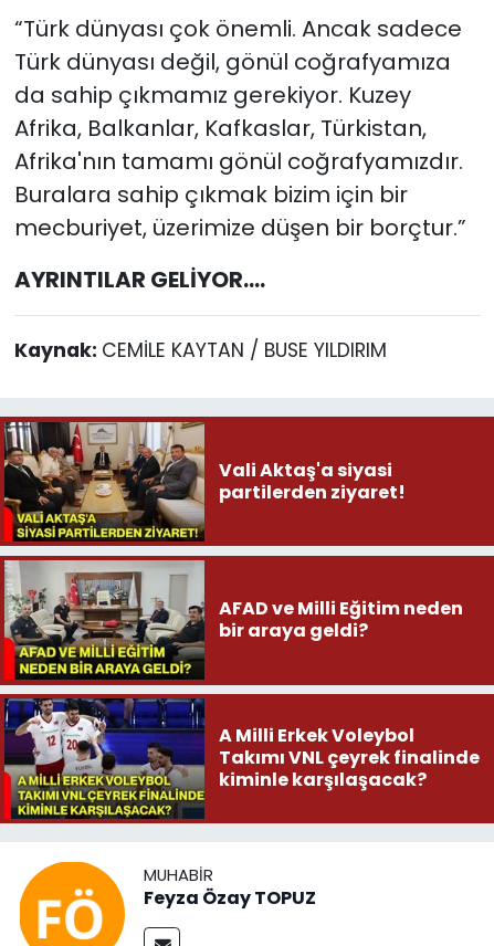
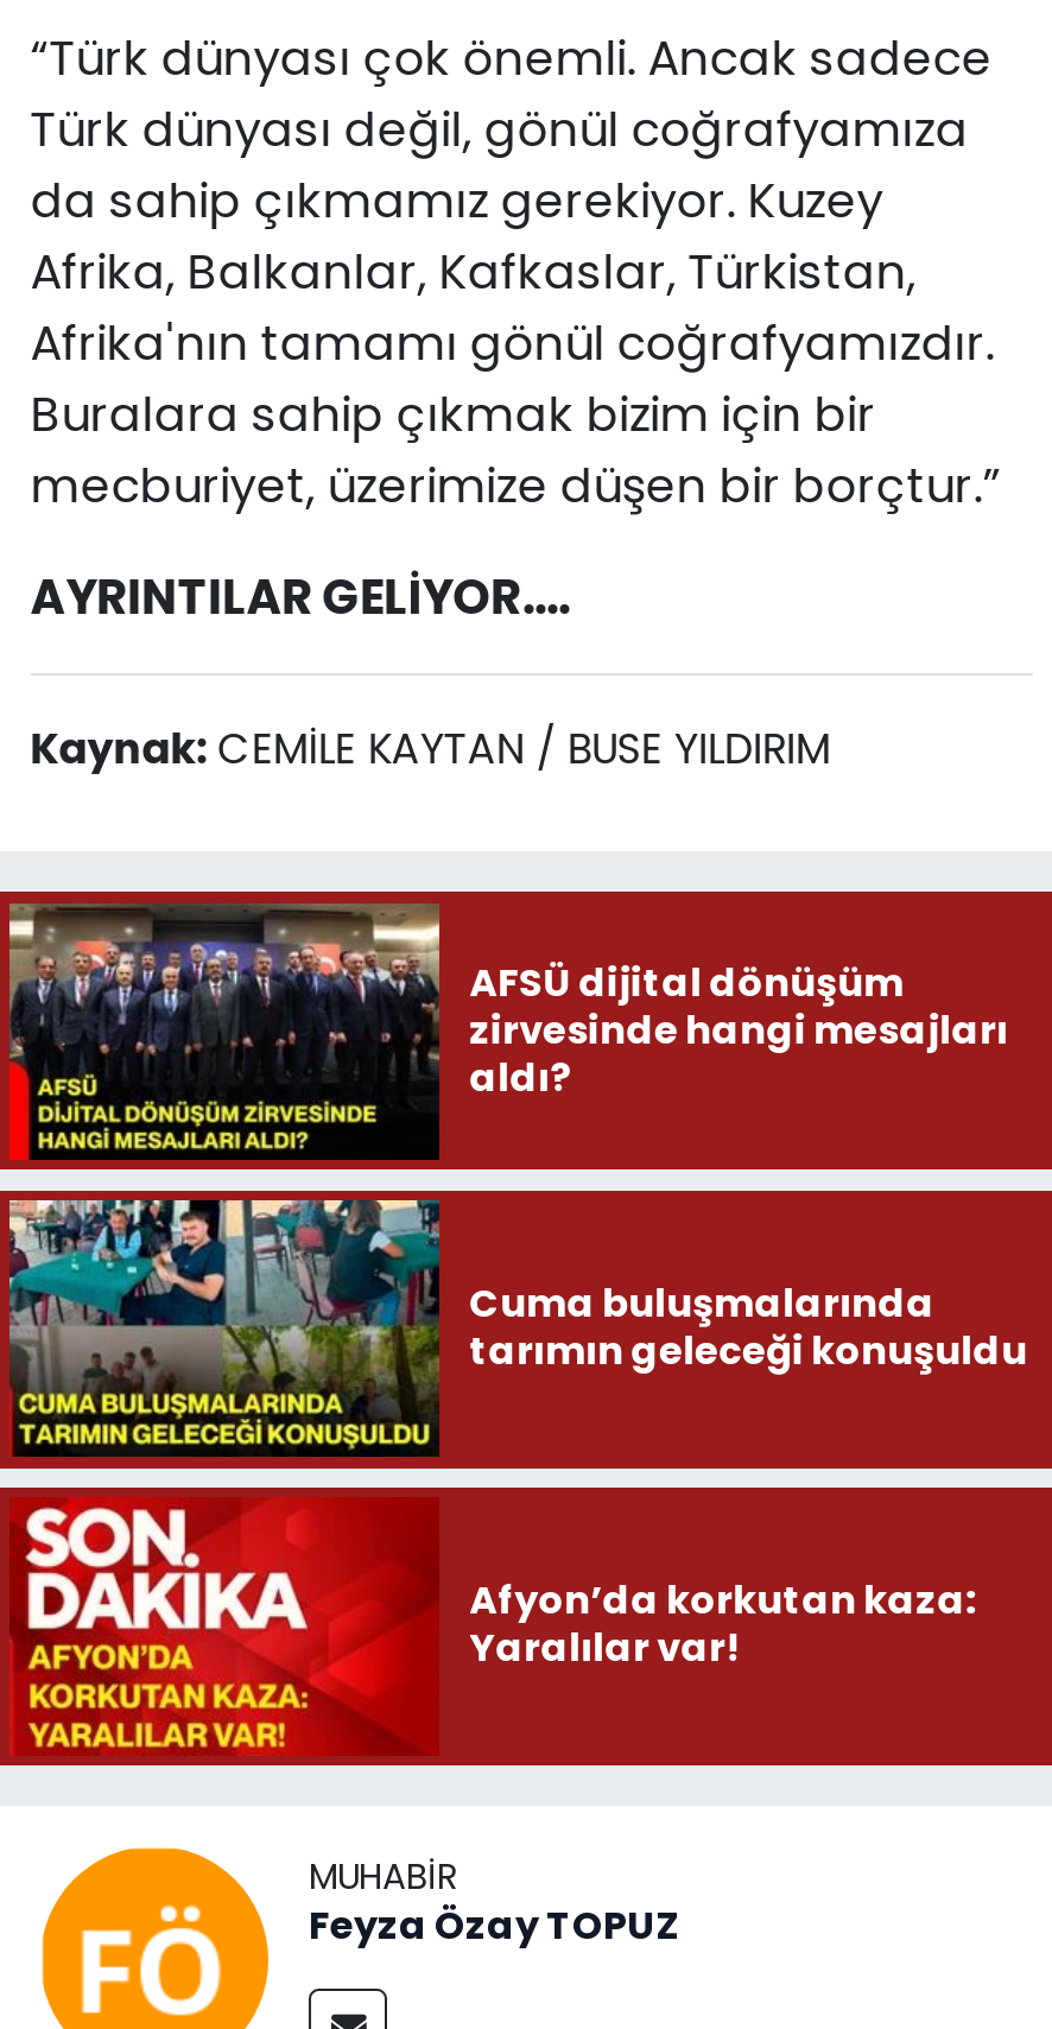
[3,421,405,539] [image] | Vali Aktaş'a siyasi | partilerden ziyaret! -> [7,903,1008,1155] [image] | AFSÜ dijital dönüşüm | zirvesinde hangi mesajları | aldı?
[3,559,463,681] [image] | AFAD ve Milli Eğitim neden | bir araya geldi? -> [7,1198,1027,1459] [image] | Cuma buluşmalarında | tarımın geleceği konuşuldu
[3,697,479,820] [image] | A Milli Erkek Voleybol | Takımı VNL çeyrek finalinde | kiminle karşılaşacak? -> [9,1497,975,1756] [image] | Afyon’da korkutan kaza: | Yaralılar var!

